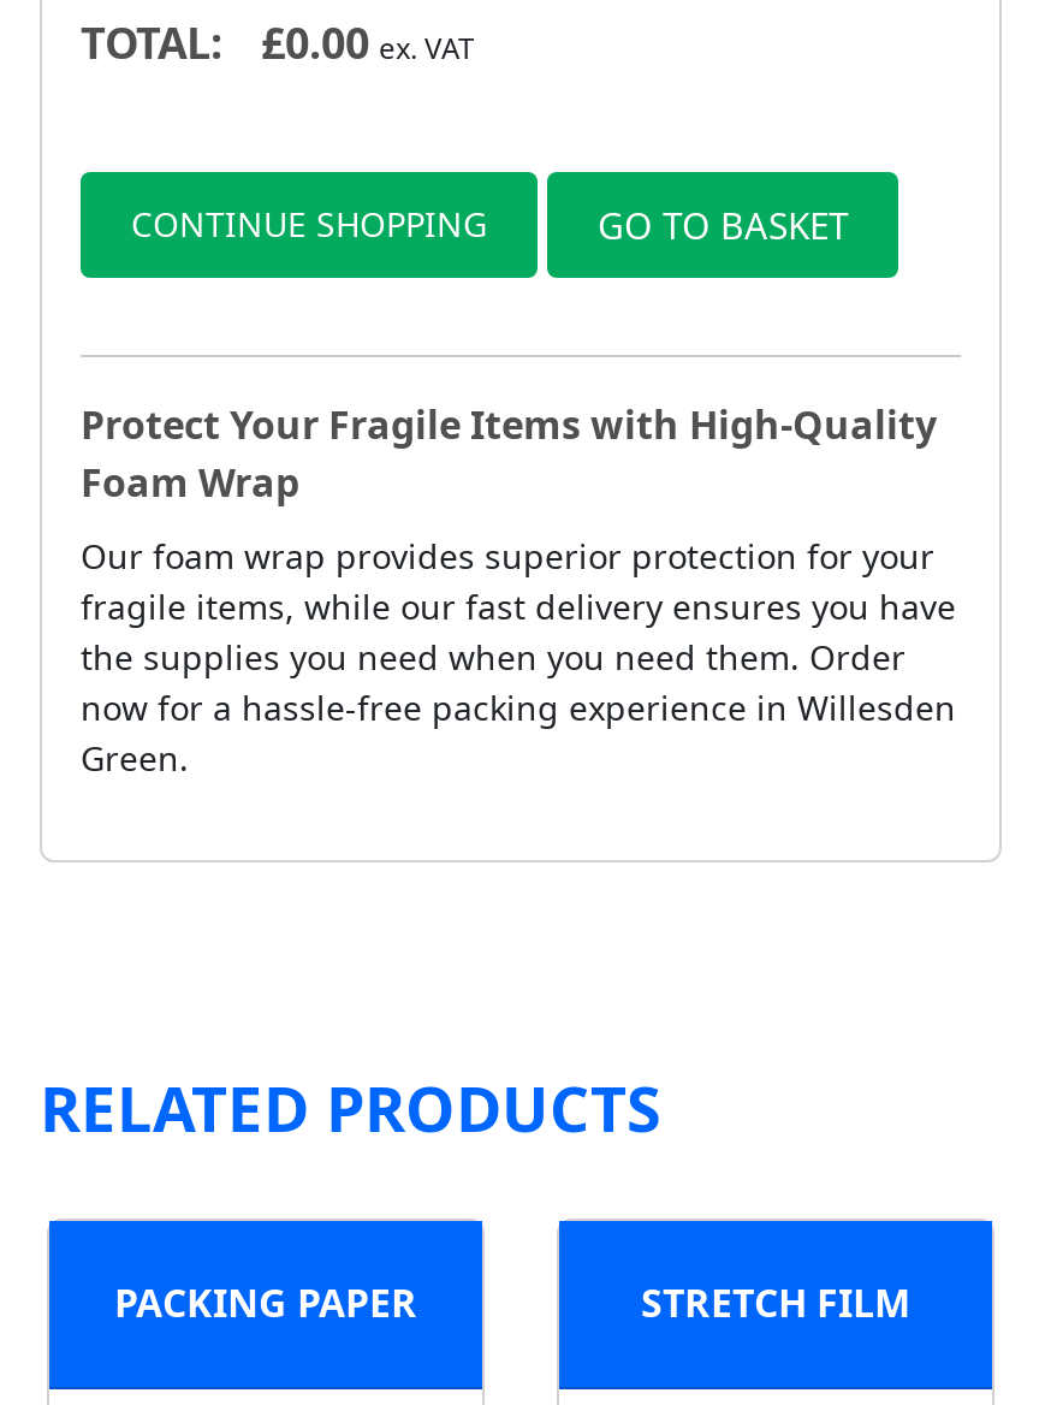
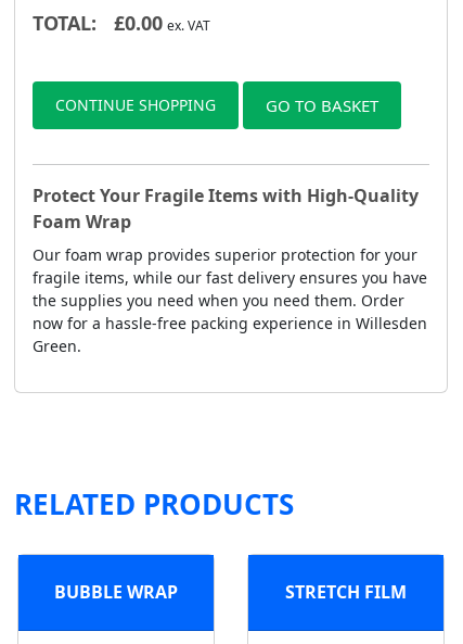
[114,1277,417,1330] PACKING PAPER -> [54,580,178,604] BUBBLE WRAP

